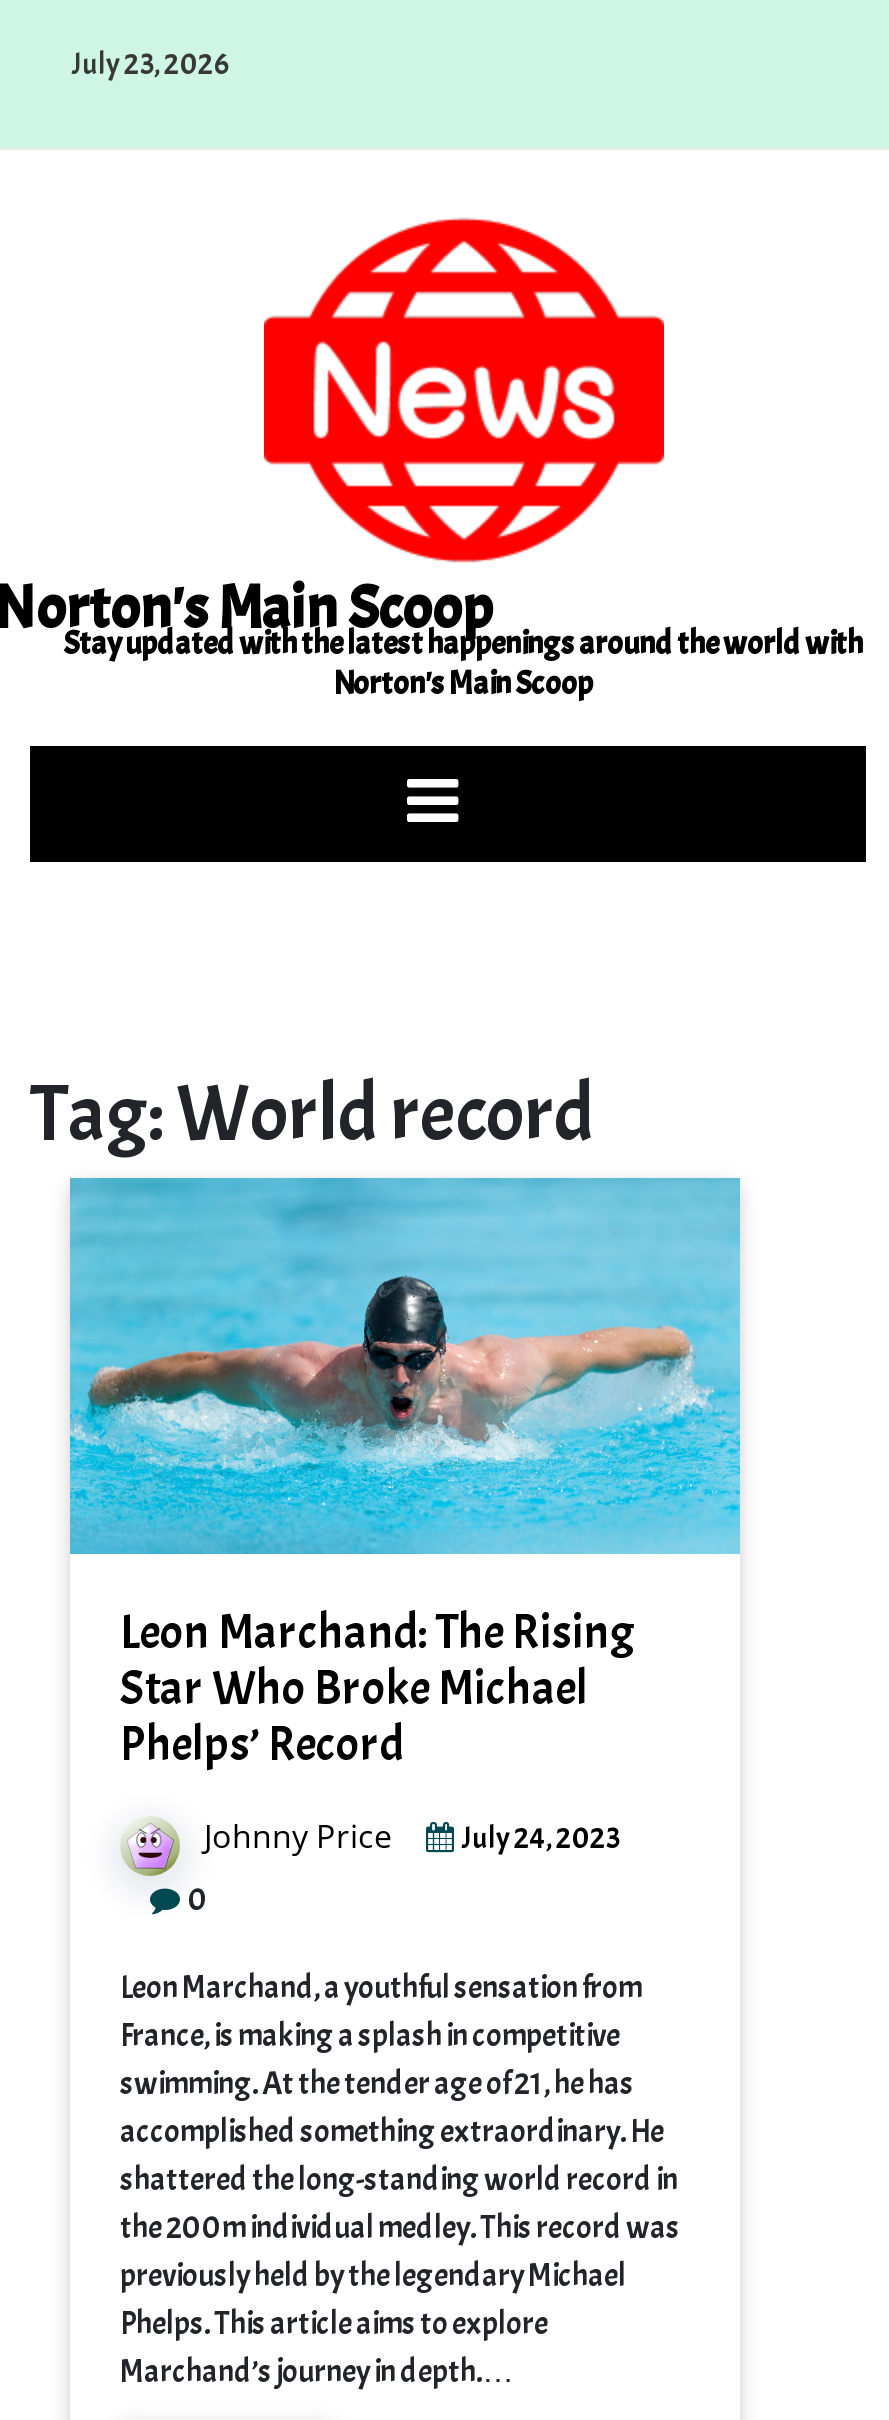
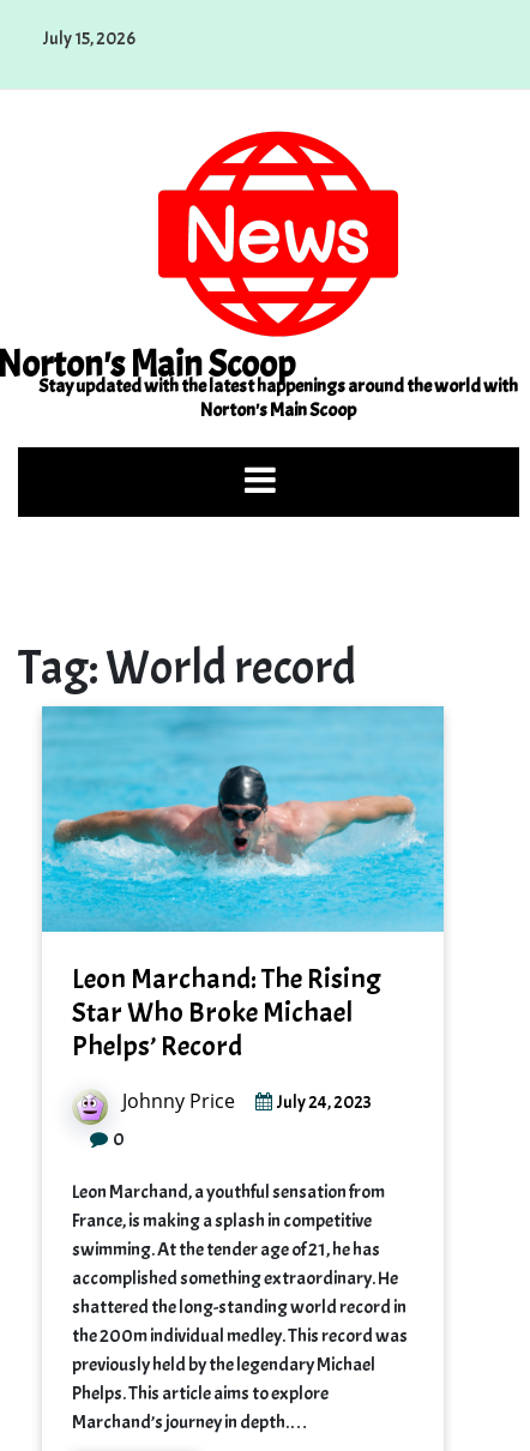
[72,46,230,84] July 23, 2026 -> [43,28,135,50] July 15, 2026

